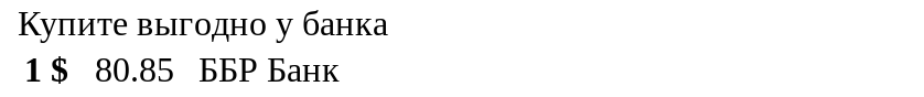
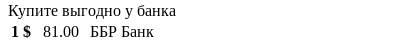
[24,51,340,89] 1 $ 80.85 ББР Банк -> [11,23,154,40] 1 $ 81.00 ББР Банк

